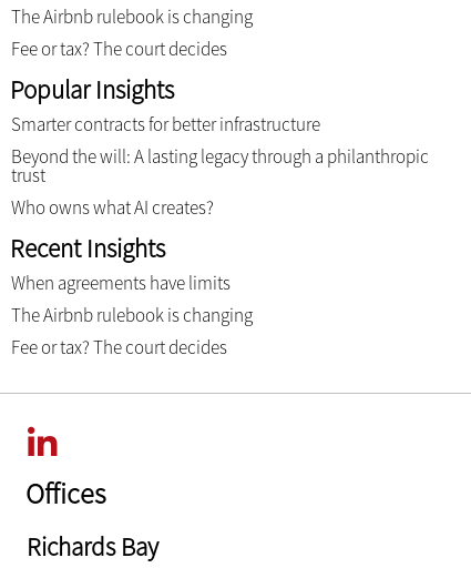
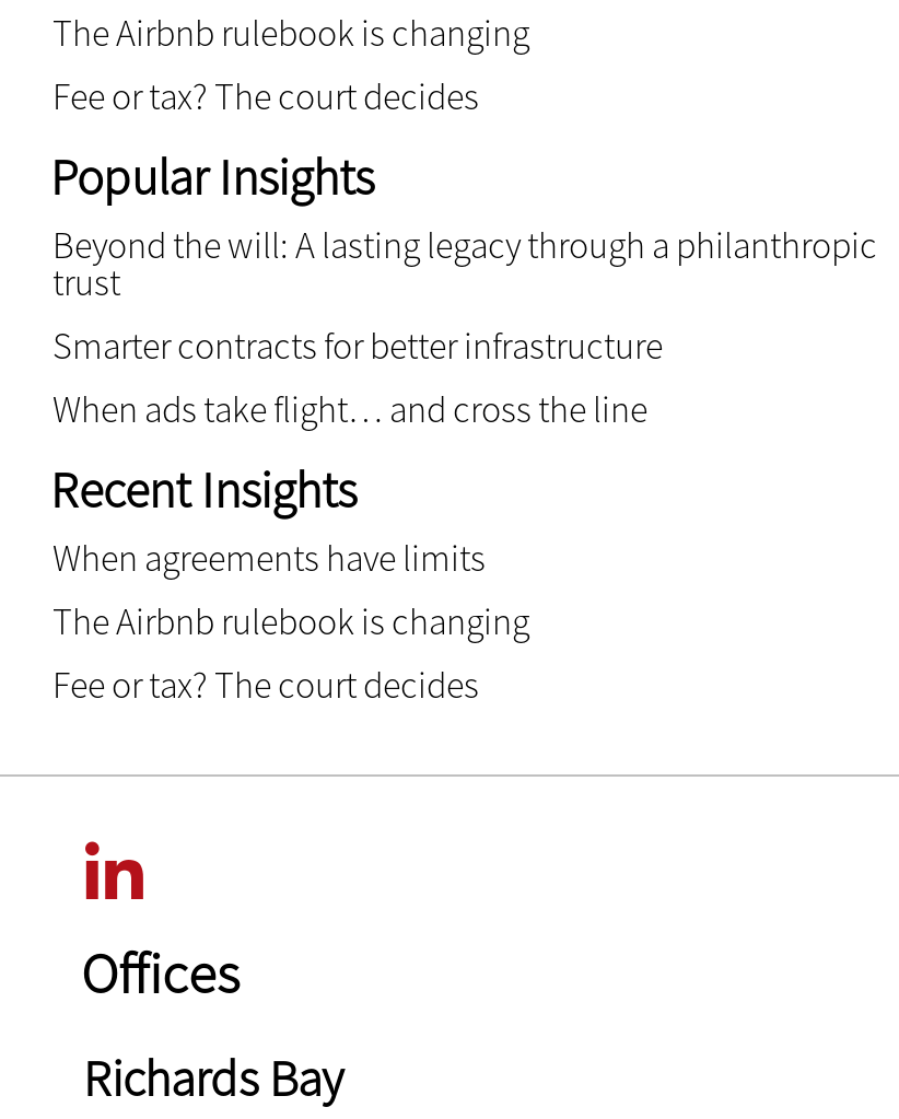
moved [11,112,320,137] -> [52,322,663,370]: Smarter contracts for better infrastructure
moved [11,145,429,188] -> [52,222,877,307]: Beyond the will: A lasting legacy through a philanthropic | trust
[11,196,214,220] Who owns what AI creates? -> [52,386,647,434] When ads take flight… and cross the line

